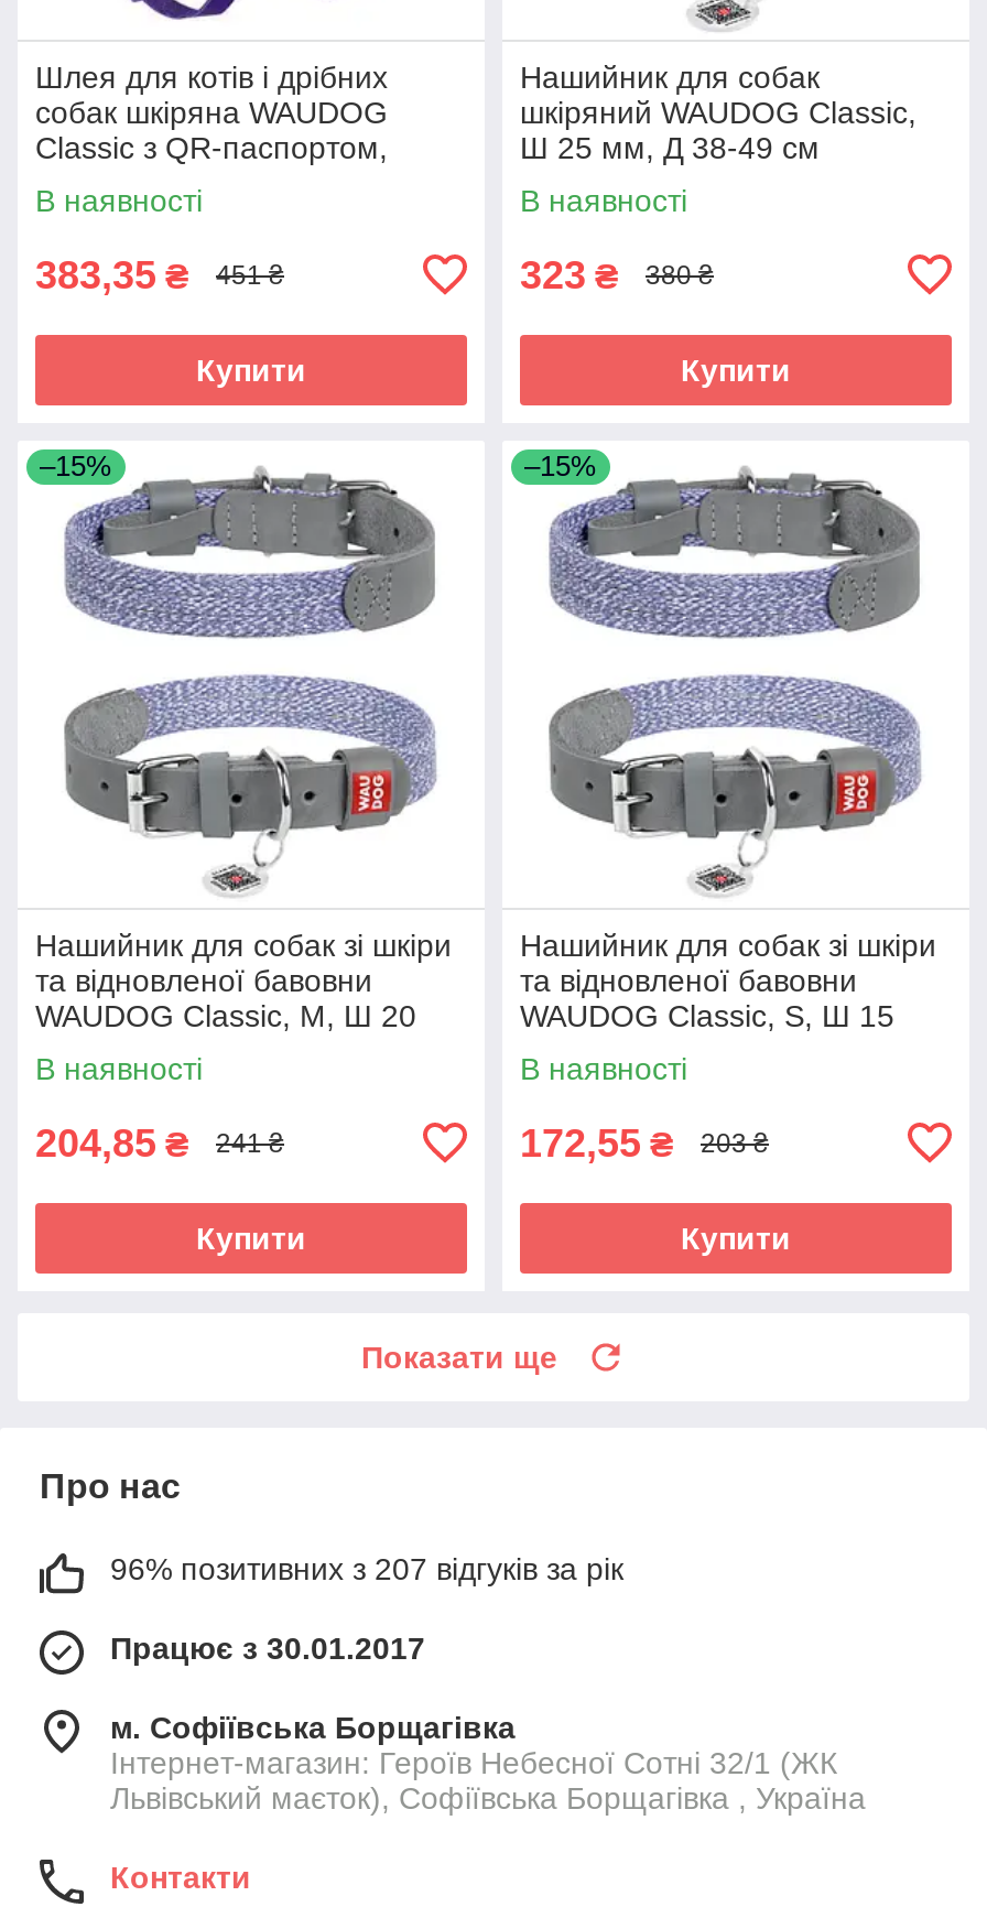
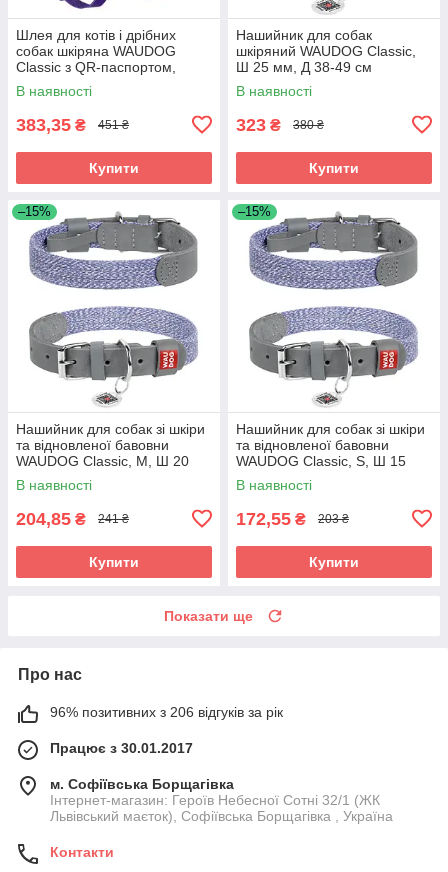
[110,1551,623,1586] 96% позитивних з 207 відгуків за рік -> [50,704,283,720] 96% позитивних з 206 відгуків за рік

